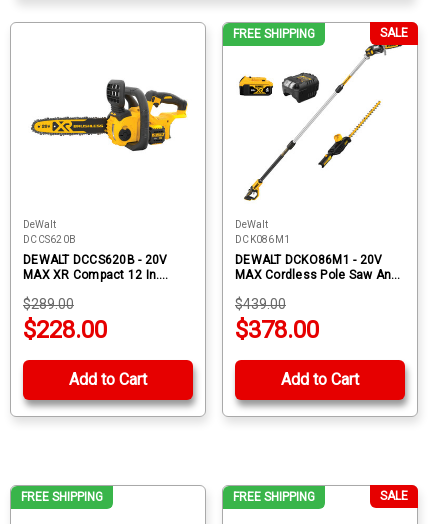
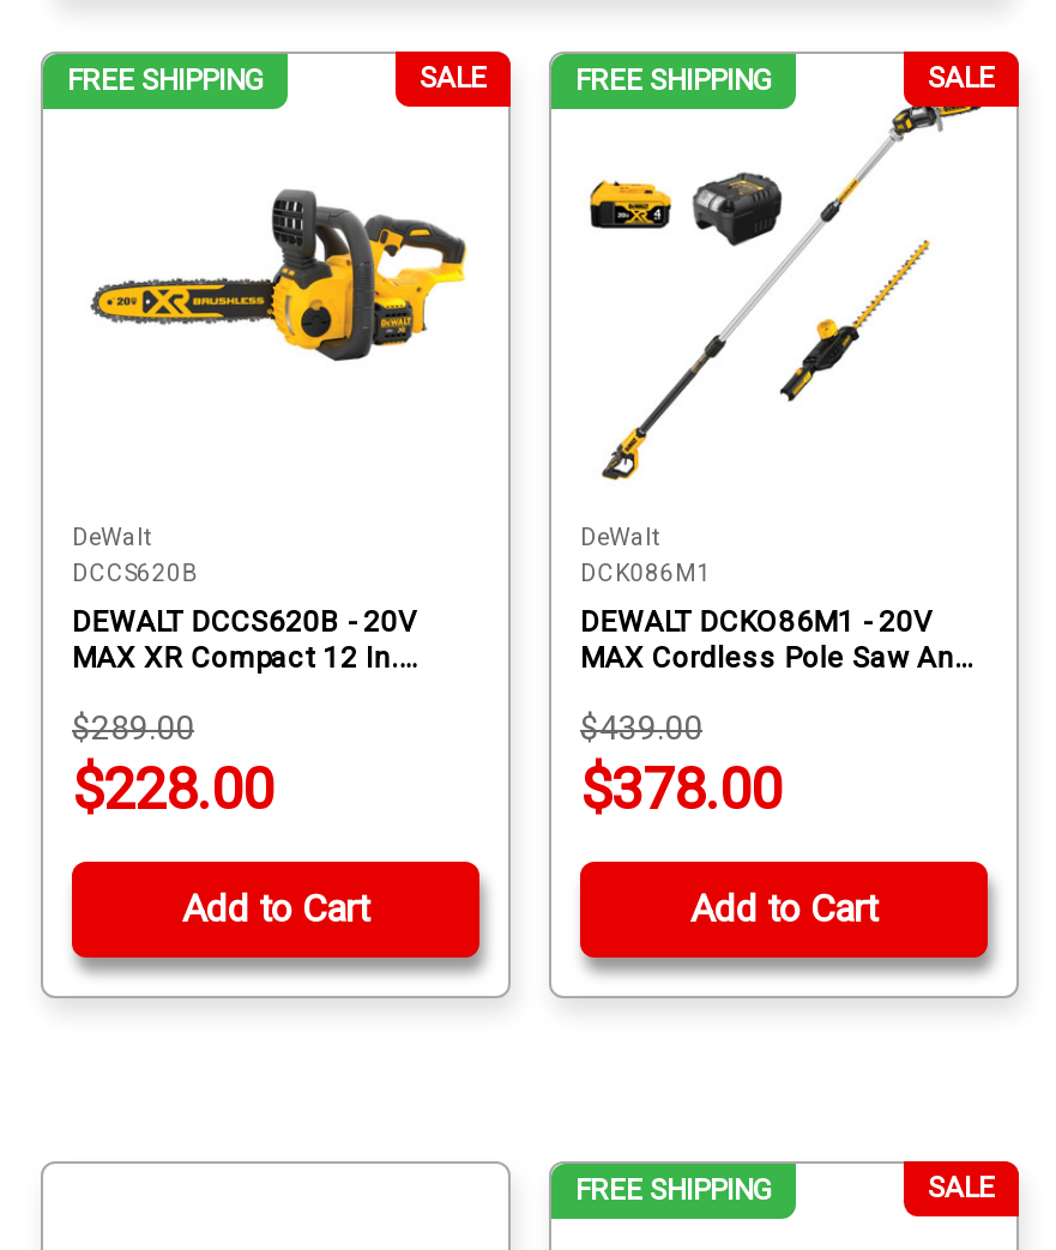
none -> [67,62,487,98] FREE SHIPPING | SALE
[21,490,103,504] FREE SHIPPING -> none

